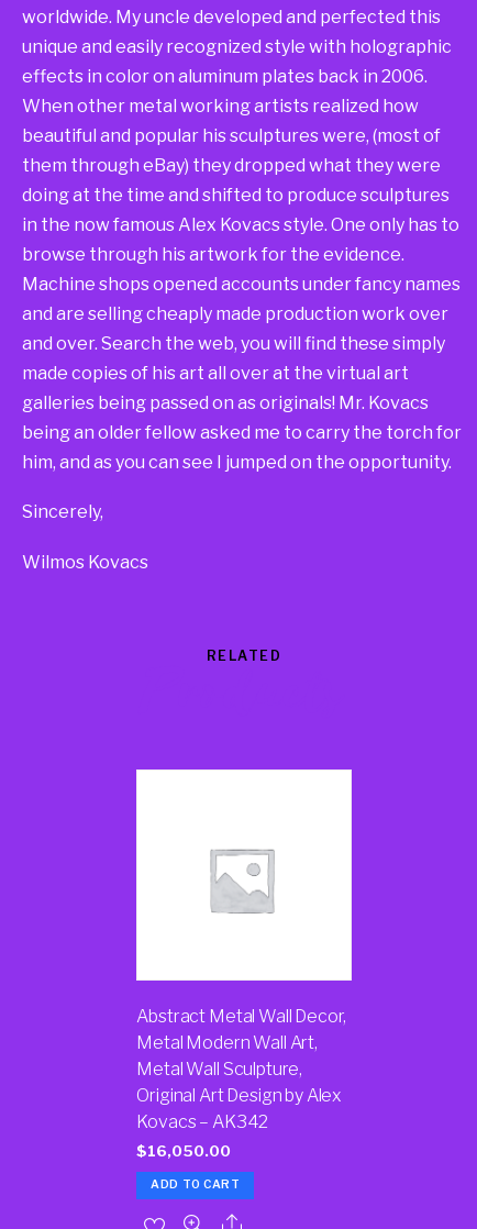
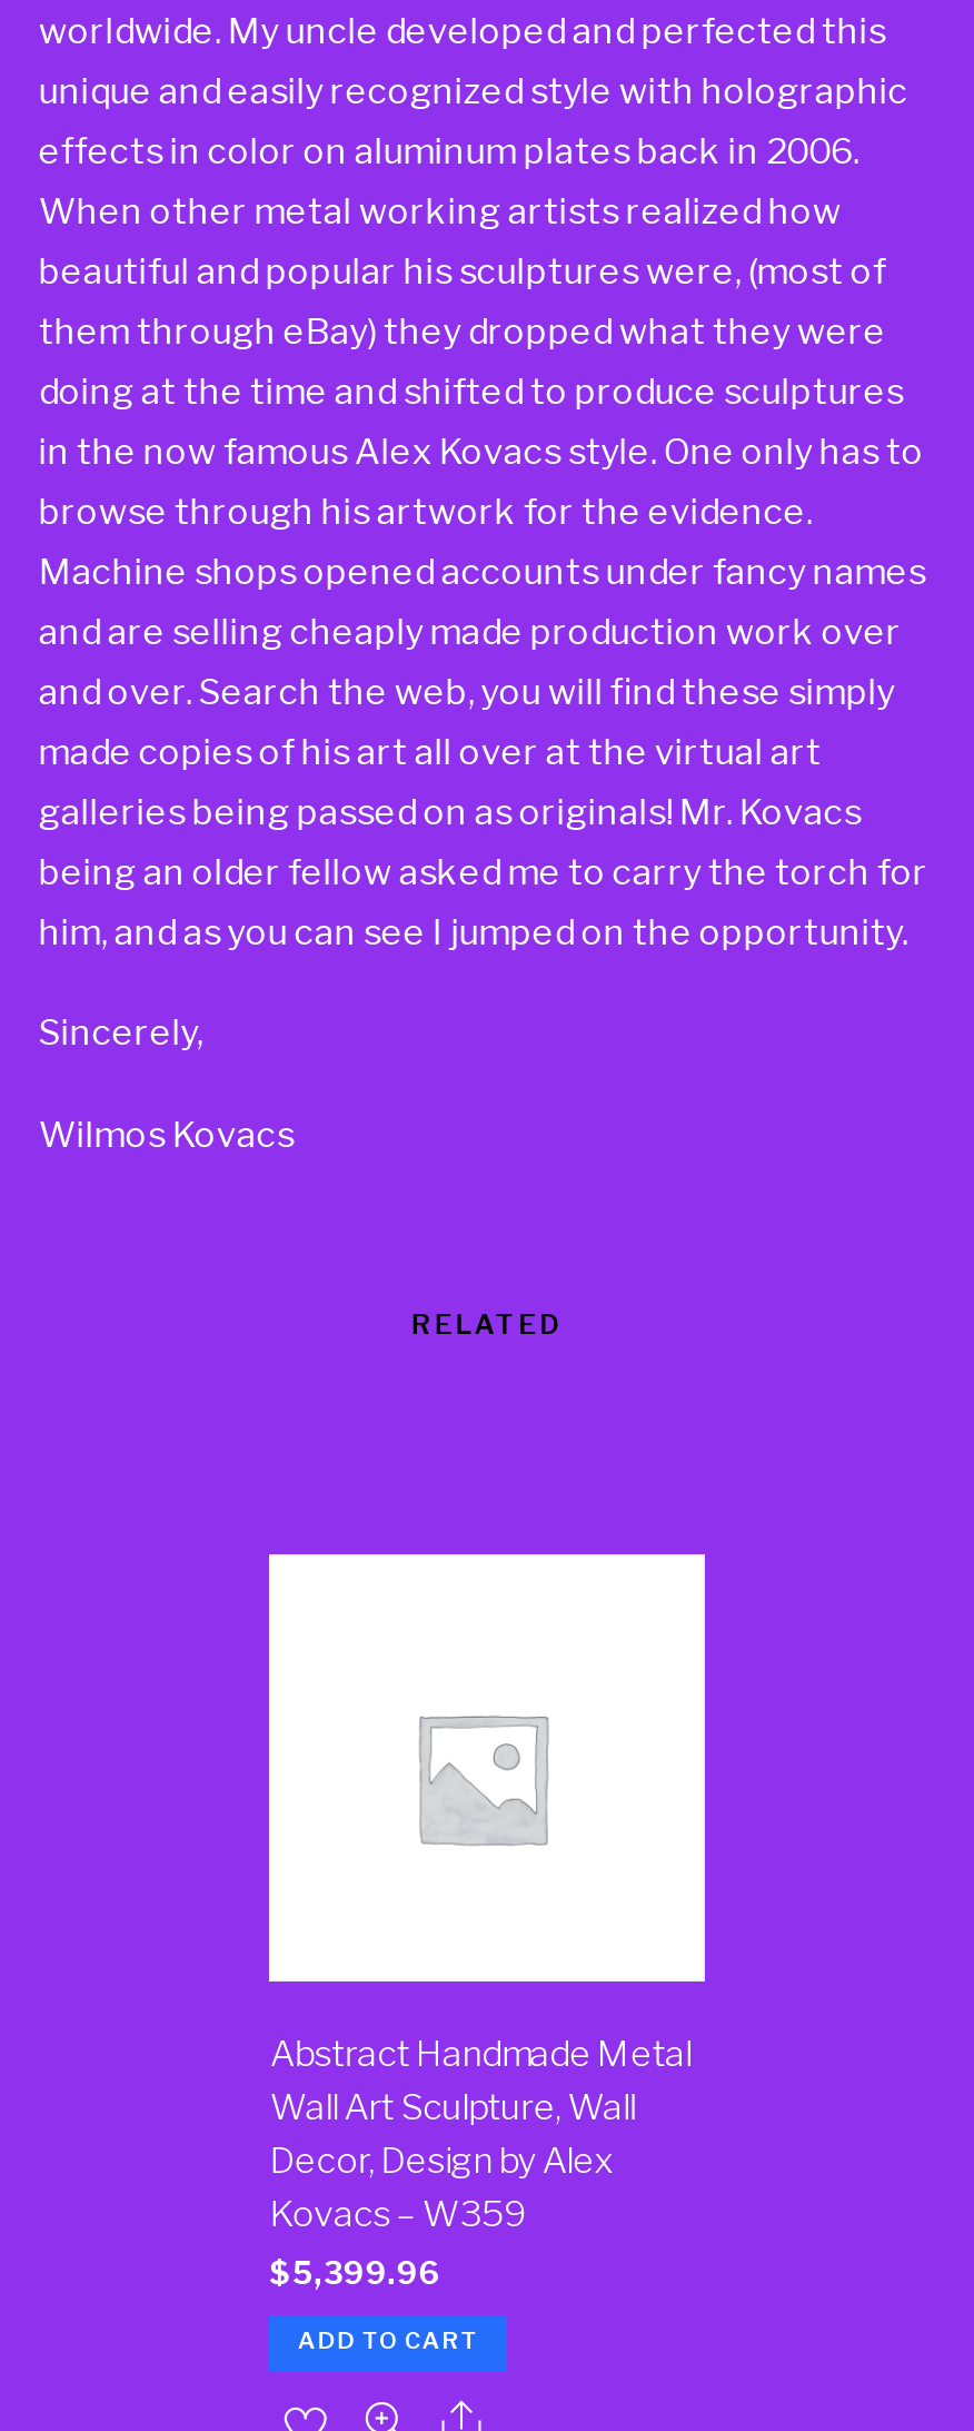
[137,1006,347,1132] Abstract Metal Wall Decor, | Metal Modern Wall Art, | Metal Wall Sculpture, | Original Art Design by Alex | Kovacs – AK342 -> [270,2032,691,2235] Abstract Handmade Metal | Wall Art Sculpture, Wall | Decor, Design by Alex | Kovacs – W359
[137,1142,231,1159] $16,050.00 -> [270,2254,441,2290] $5,399.96

